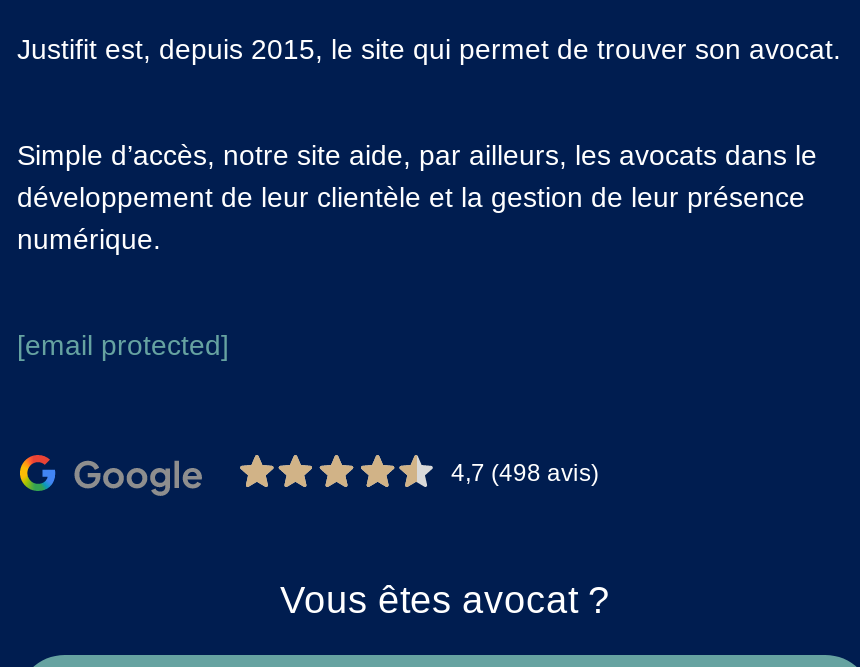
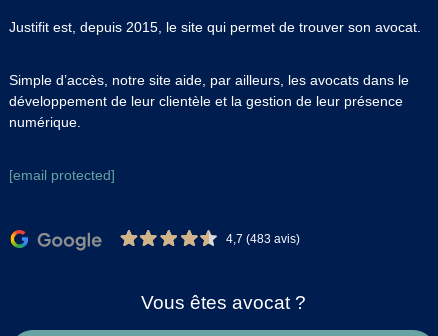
[451,459,599,487] 4,7 (498 avis) -> [226,232,300,246] 4,7 (483 avis)

